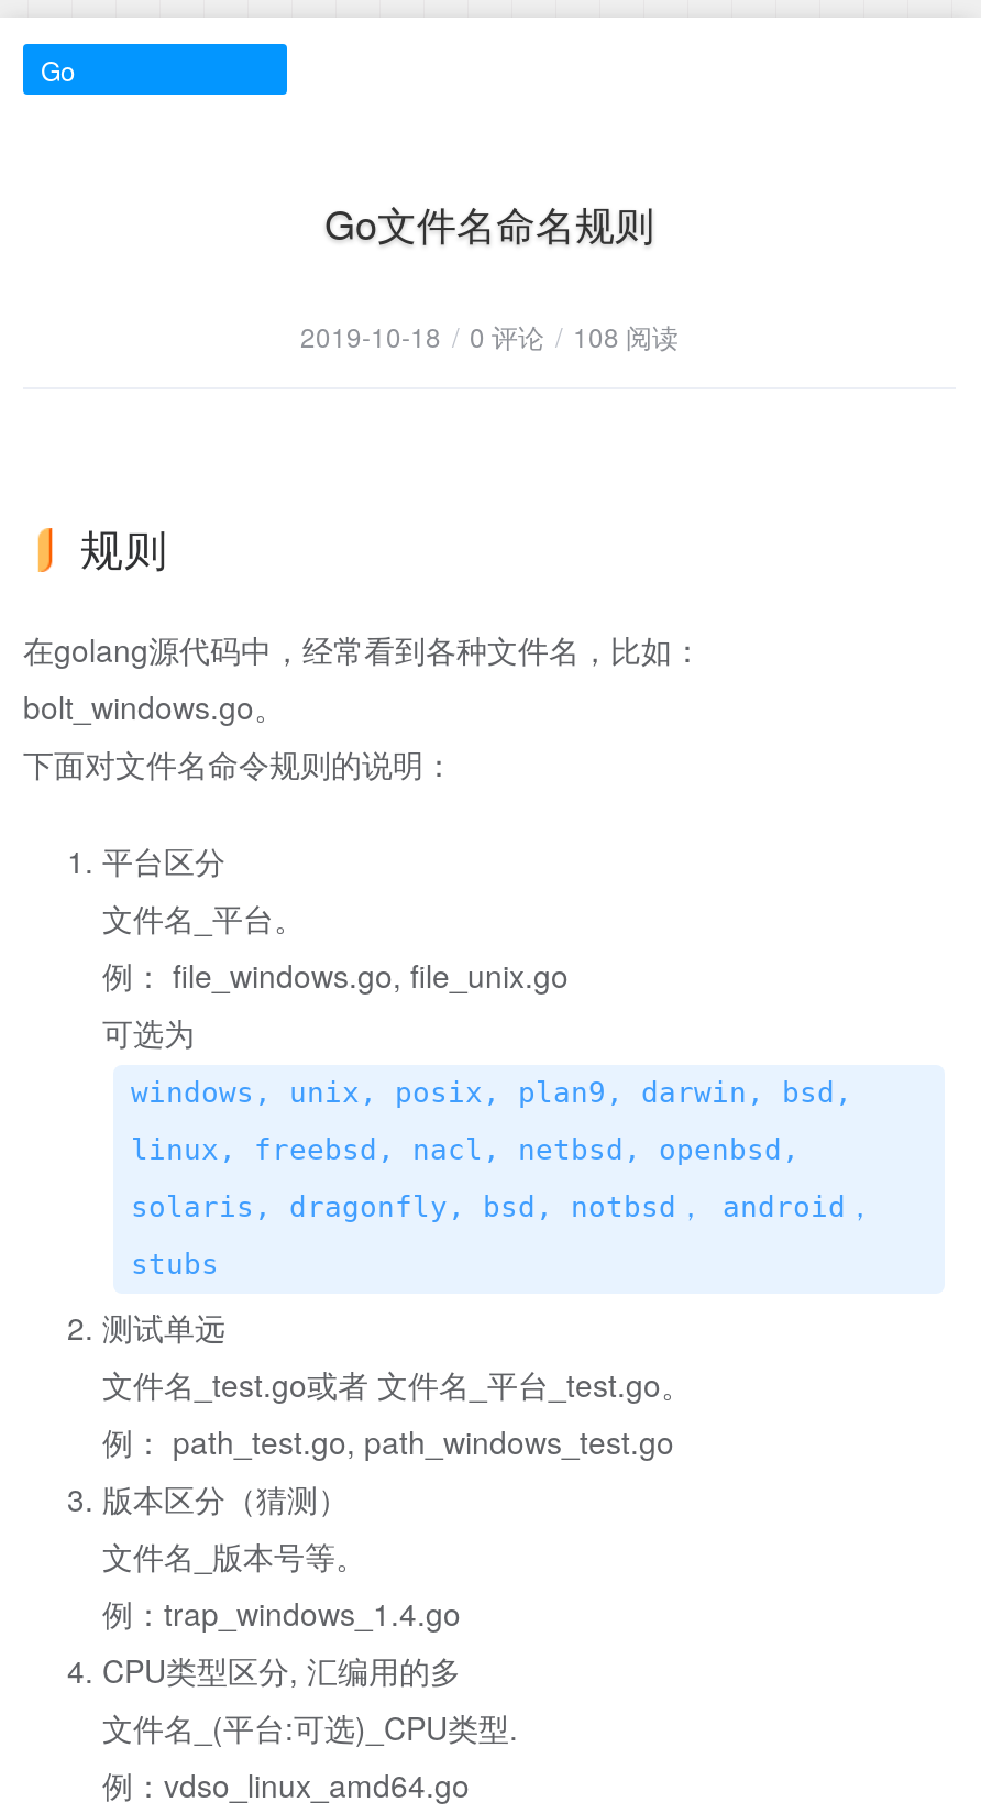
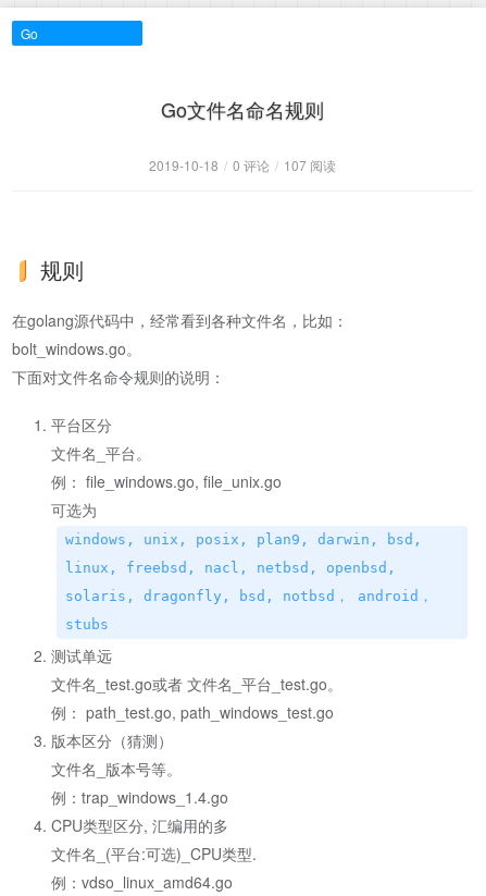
[300,317,679,354] 2019-10-18 / 0 评论 / 108 阅读 -> [149,156,336,174] 2019-10-18 / 0 评论 / 107 阅读

